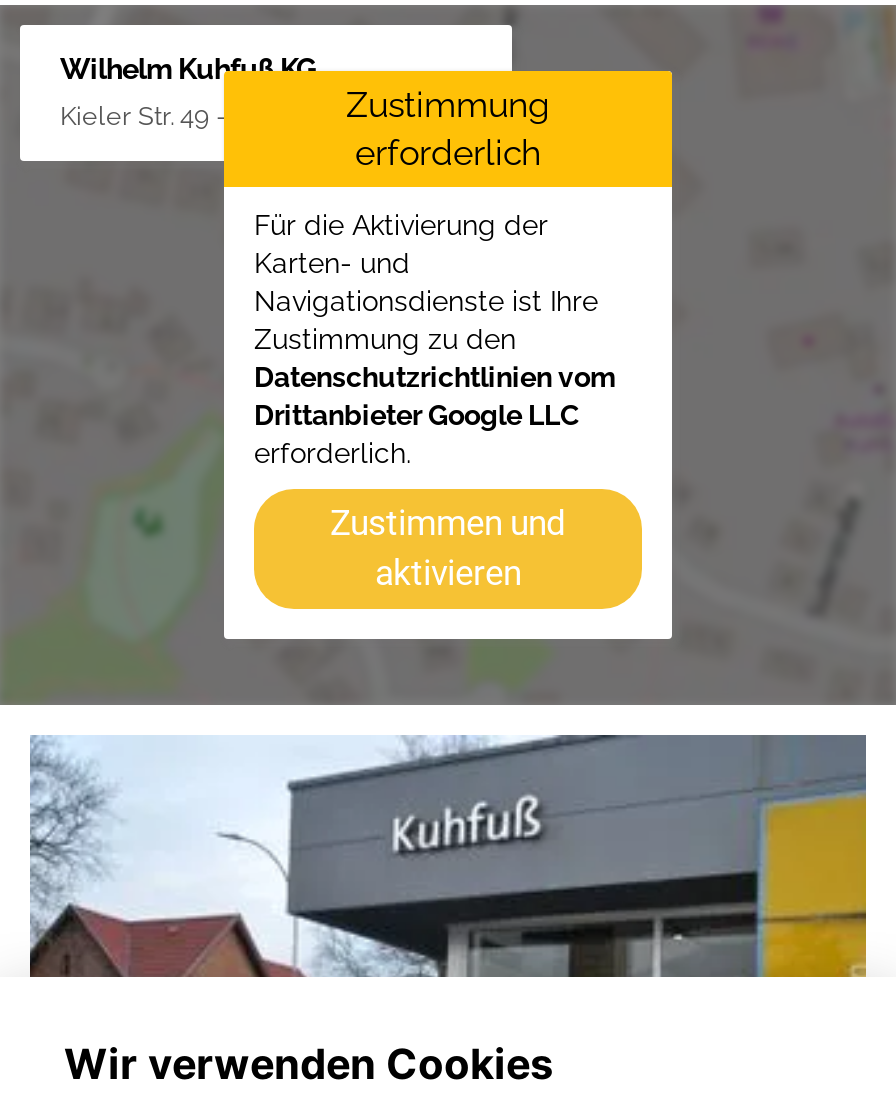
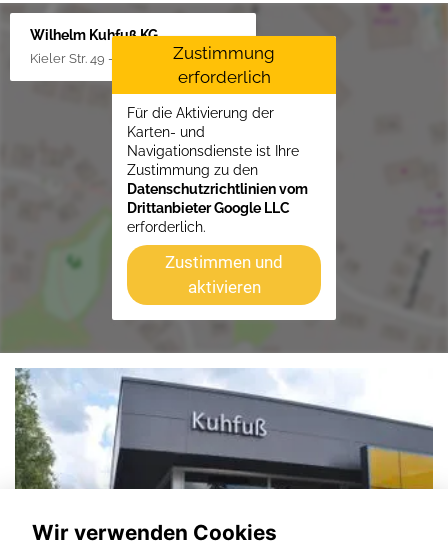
[30,733,868,979] [image] -> [14,368,434,490] [image]

